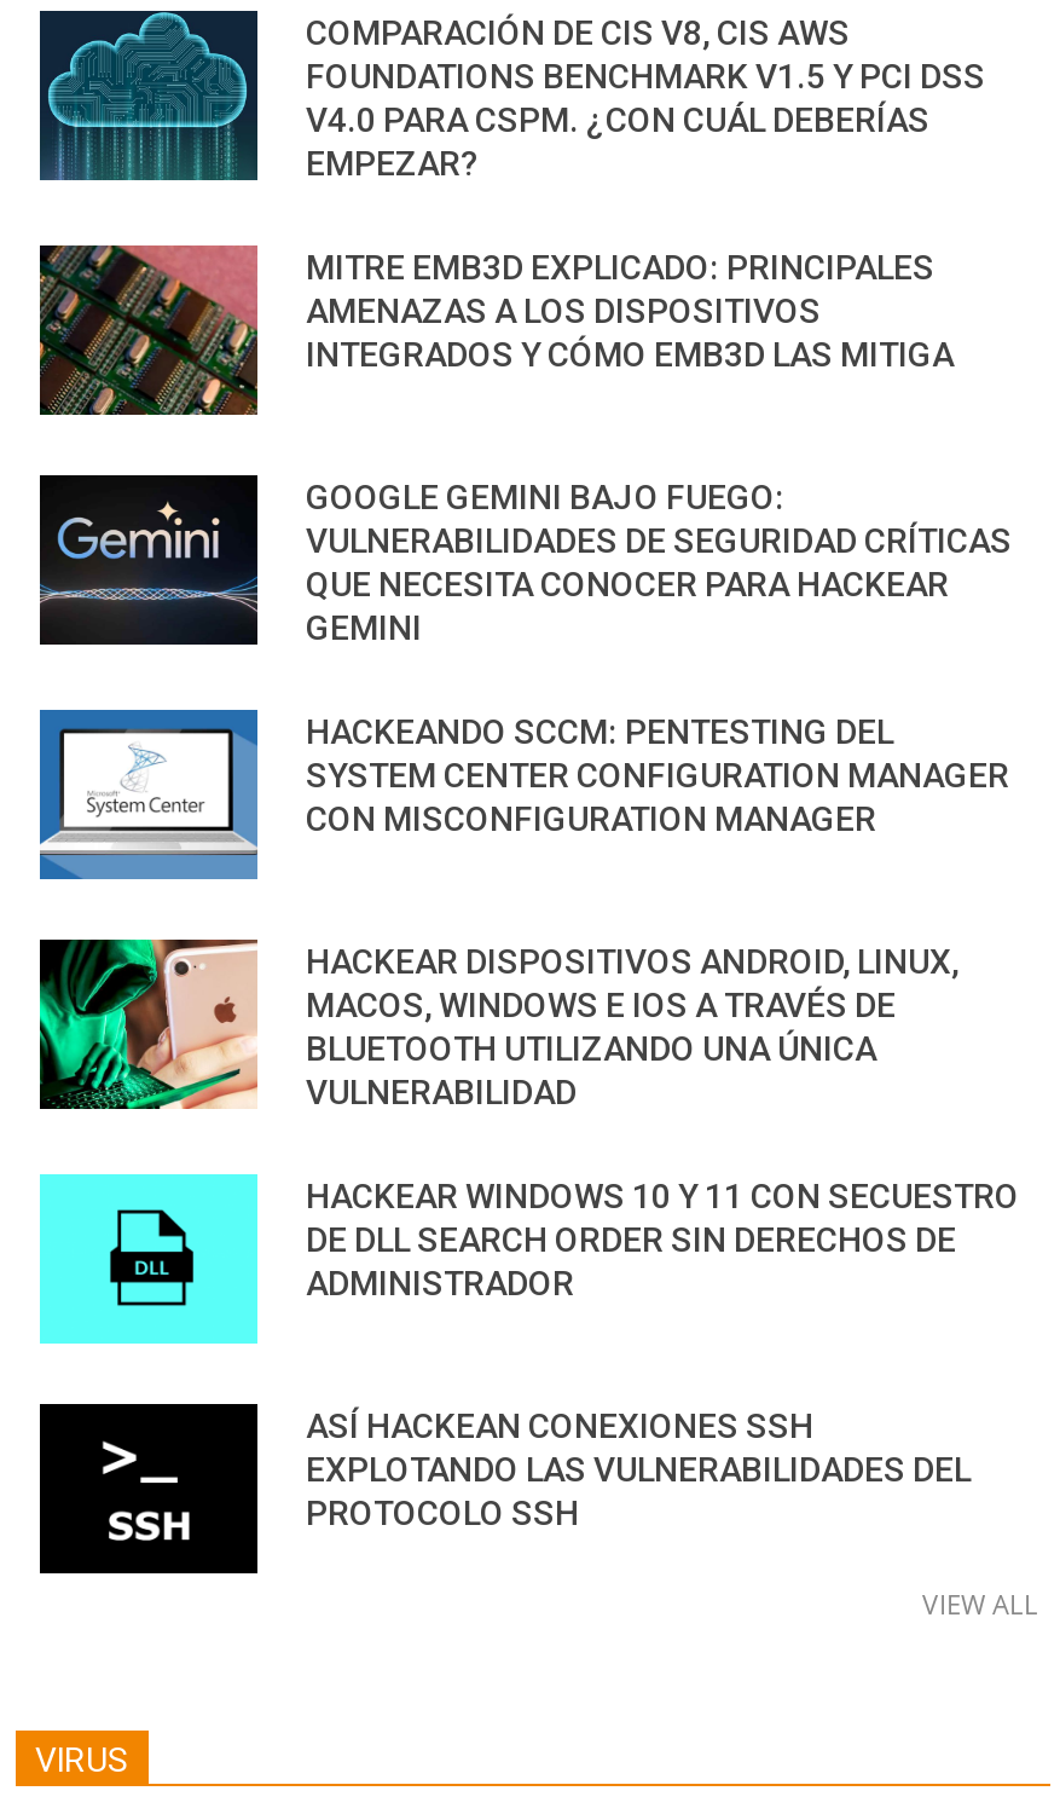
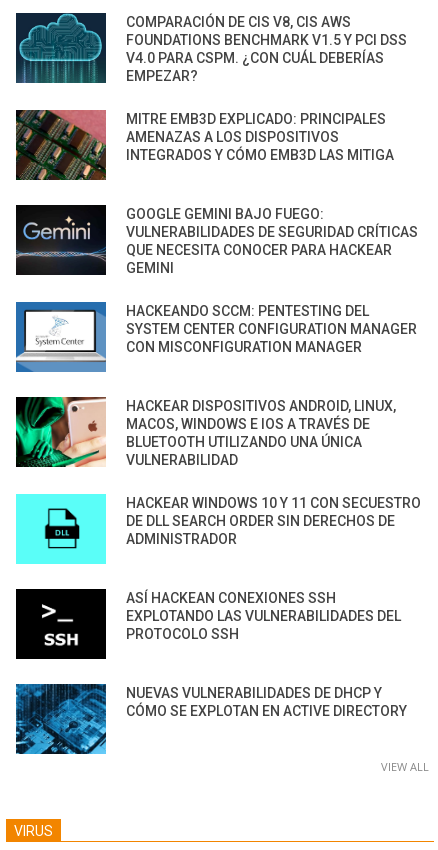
none -> [15,683,407,755] [image] | NUEVAS VULNERABILIDADES DE DHCP Y | CÓMO SE EXPLOTAN EN ACTIVE DIRECTORY

